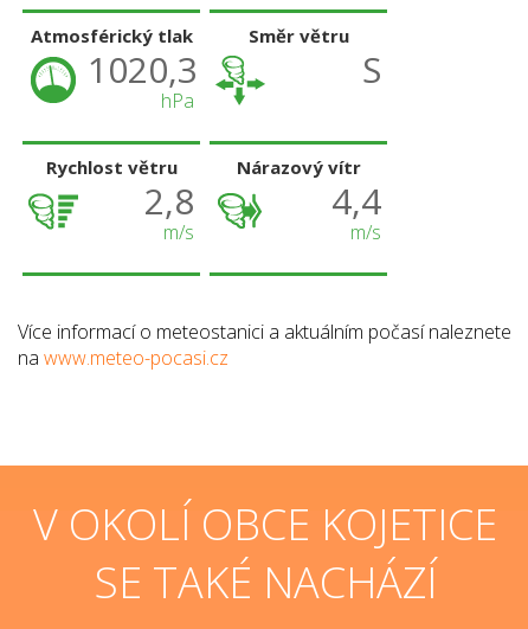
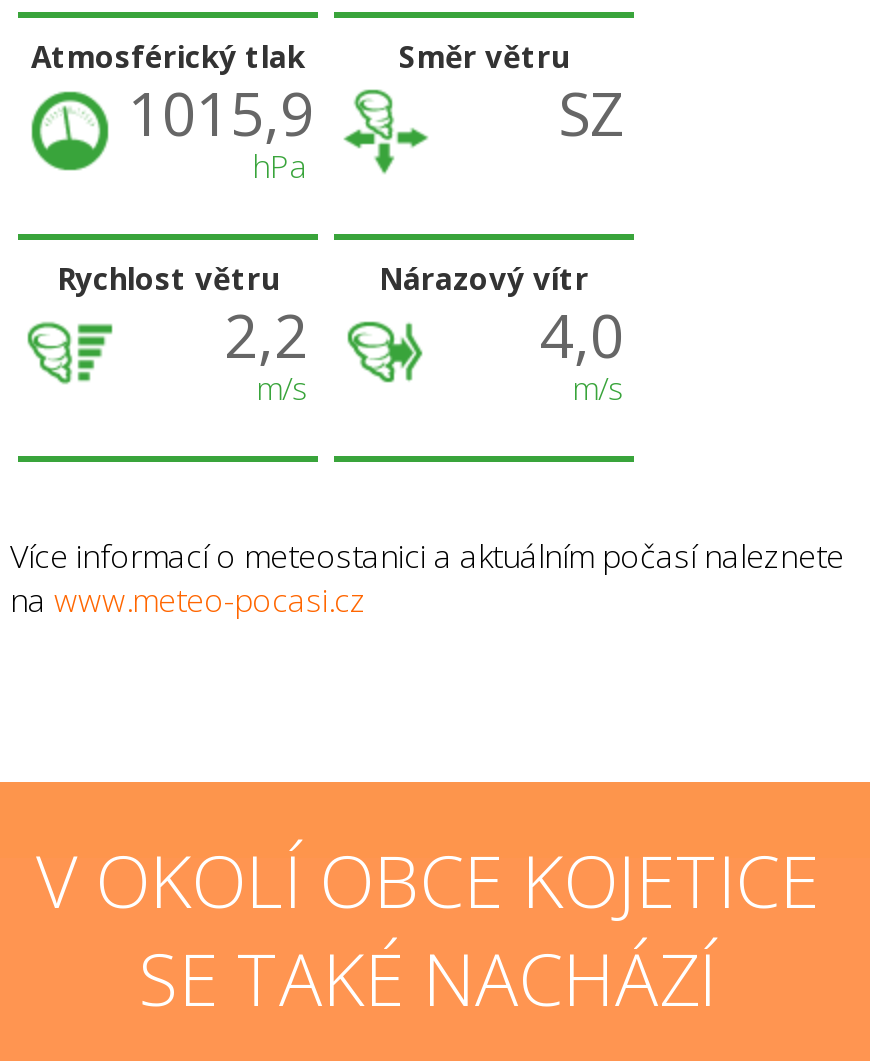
[88,45,198,94] 1020,3 -> [128,73,314,155] 1015,9
[362,45,381,94] S -> [558,73,624,155] SZ
[144,177,194,226] 2,8 -> [224,295,308,377] 2,2
[331,177,381,226] 4,4 -> [540,295,624,377] 4,0

